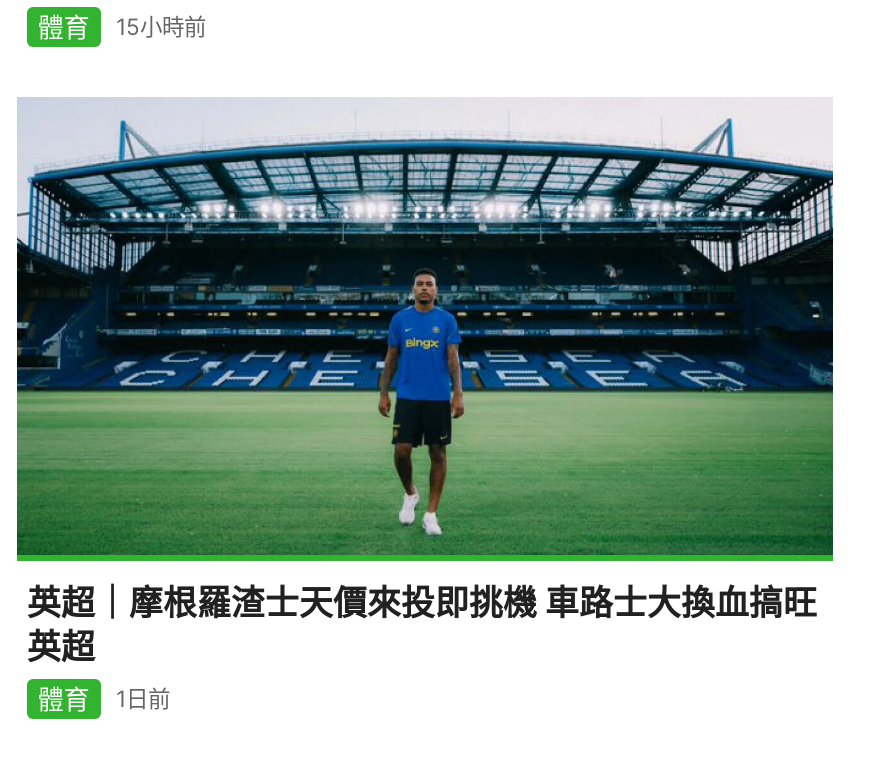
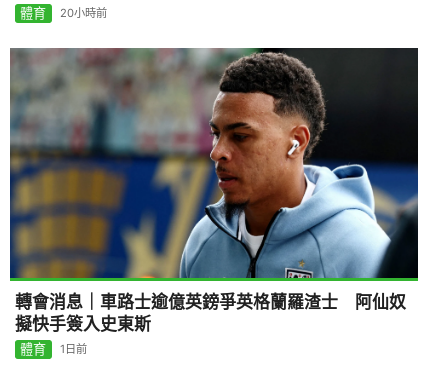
[37,10,206,42] 體育 15小時前 -> [20,5,106,21] 體育 20小時前
[15,96,835,668] [image] | 英超｜摩根羅渣士天價來投即挑機 車路士大換血搞旺 | 英超 -> [9,47,419,334] [image] | 轉會消息｜車路士逾億英鎊爭英格蘭羅渣士 阿仙奴 | 擬快手簽入史東斯

